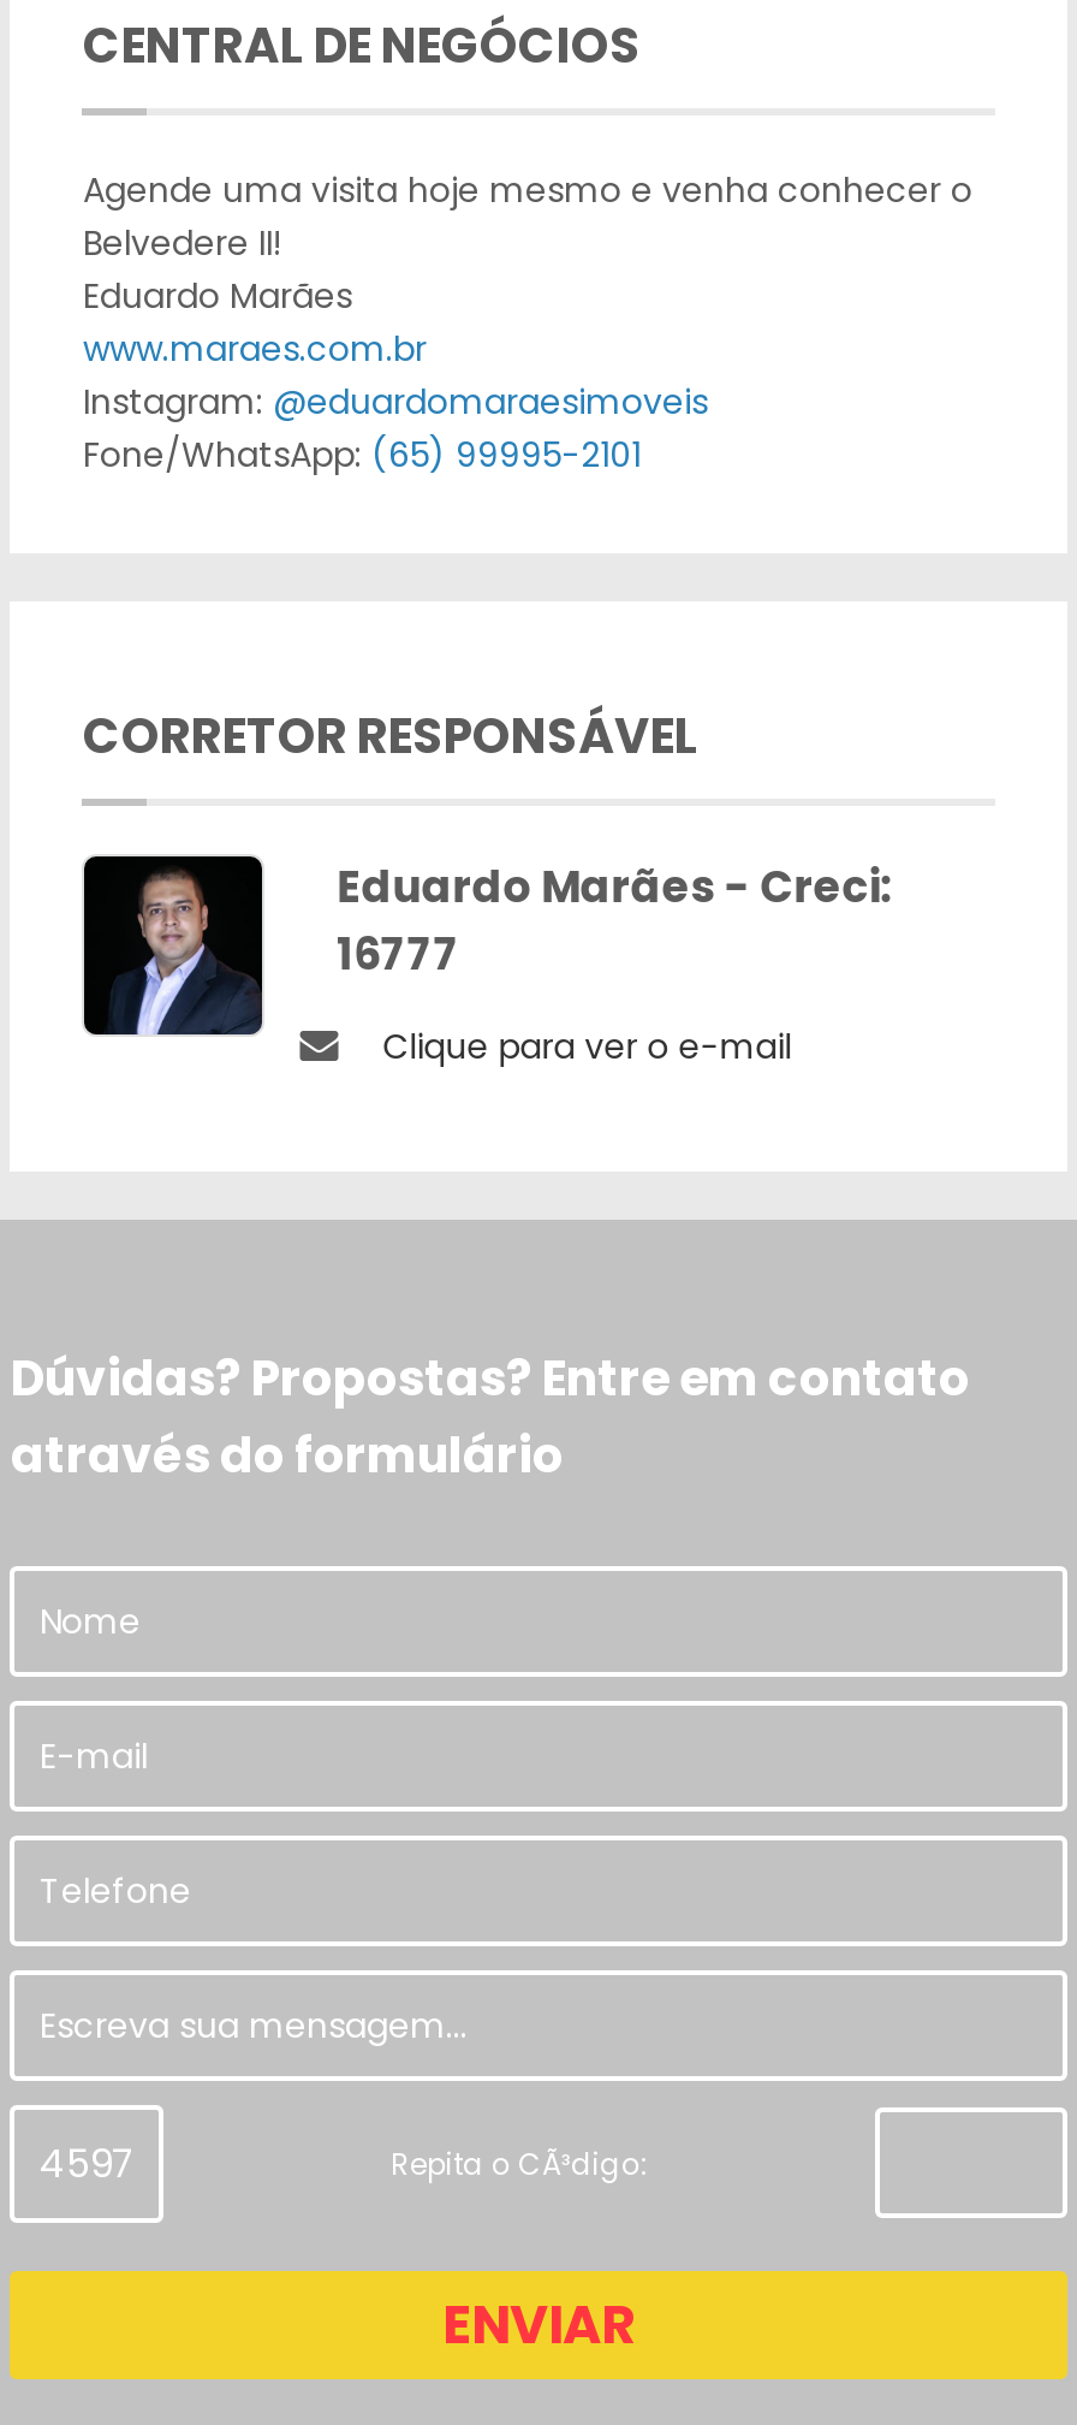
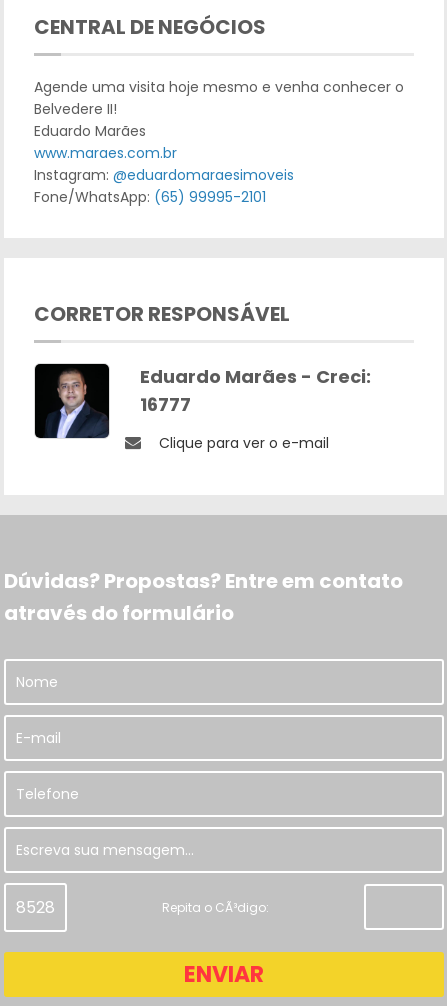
[40,2136,136,2192] 4597 -> [16,896,55,919] 8528

